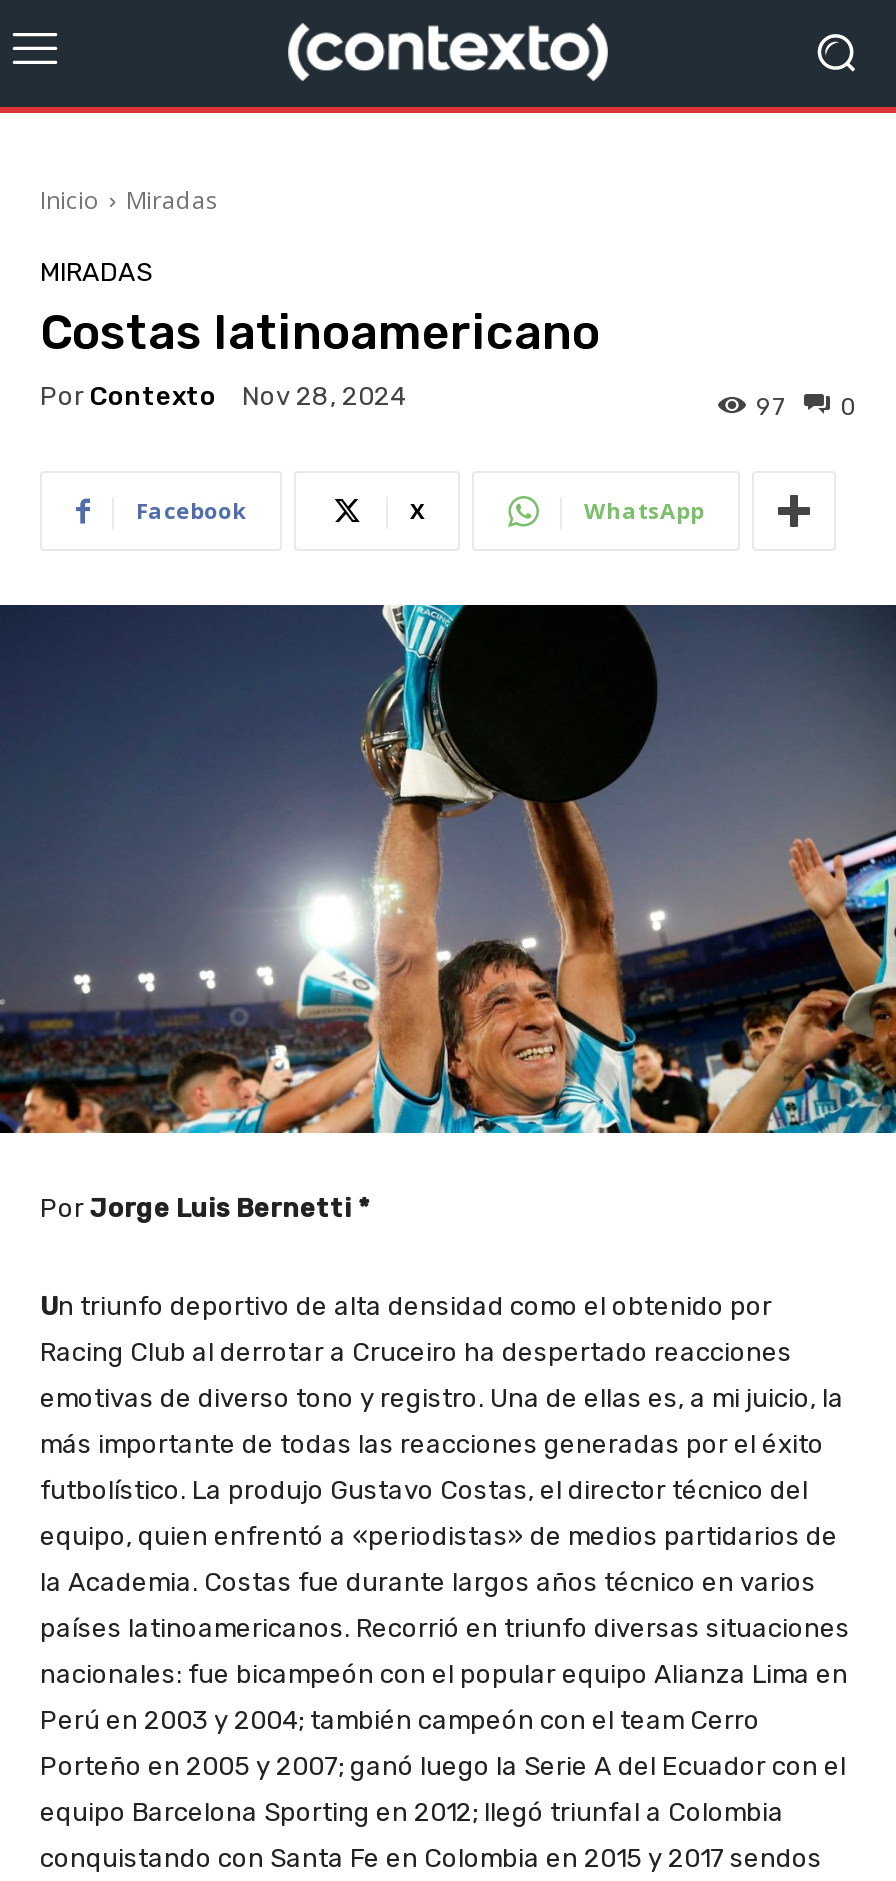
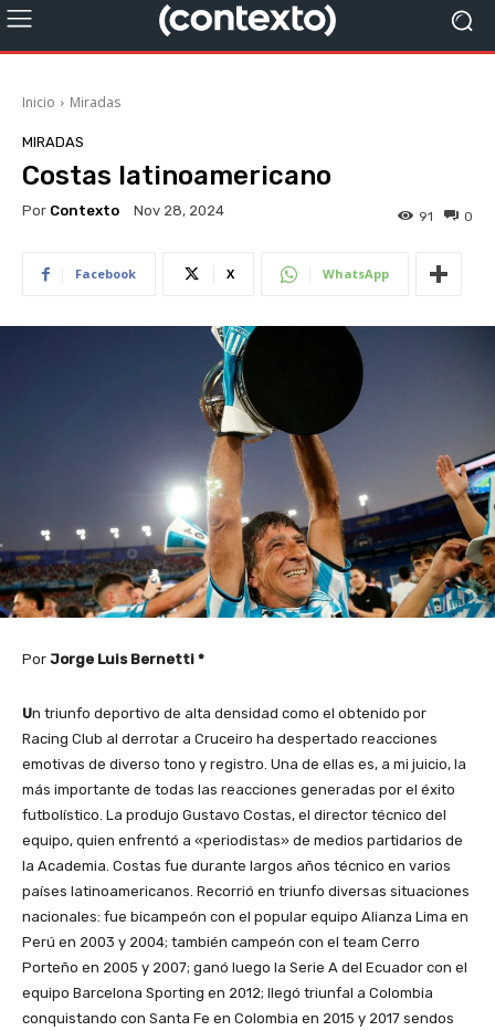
[756,393,856,421] 97 0 -> [419,209,473,224] 91 0

